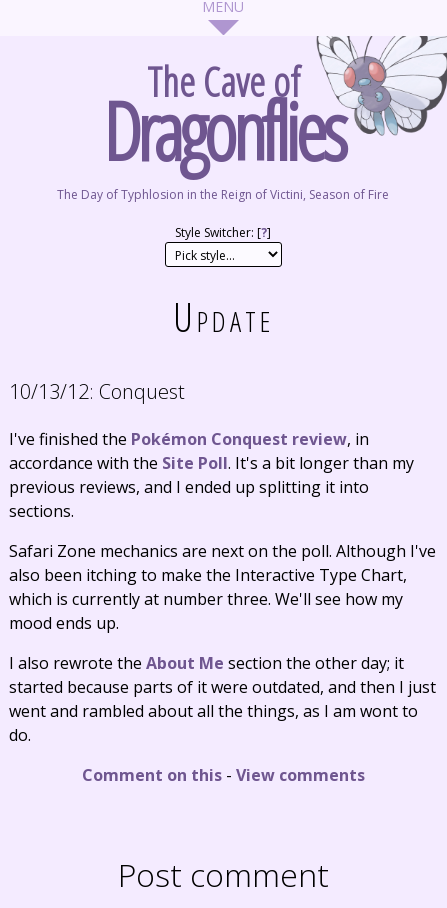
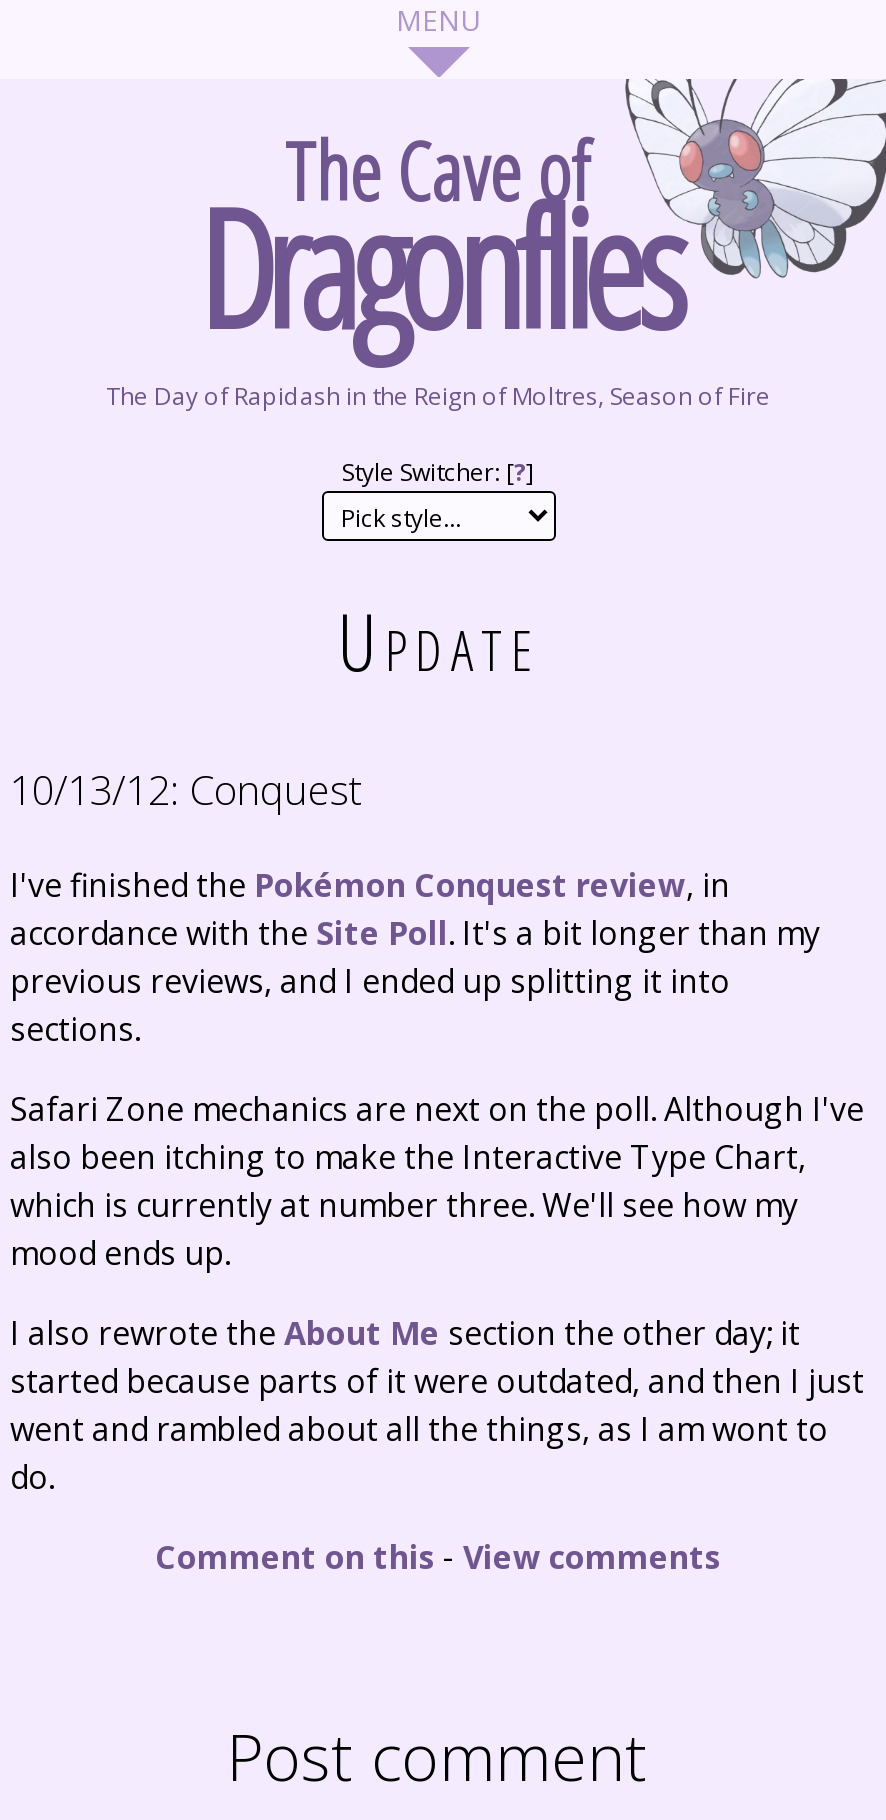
[57,186,389,203] The Day of Typhlosion in the Reign of Victini, Season of Fire -> [106,379,770,413] The Day of Rapidash in the Reign of Moltres, Season of Fire

